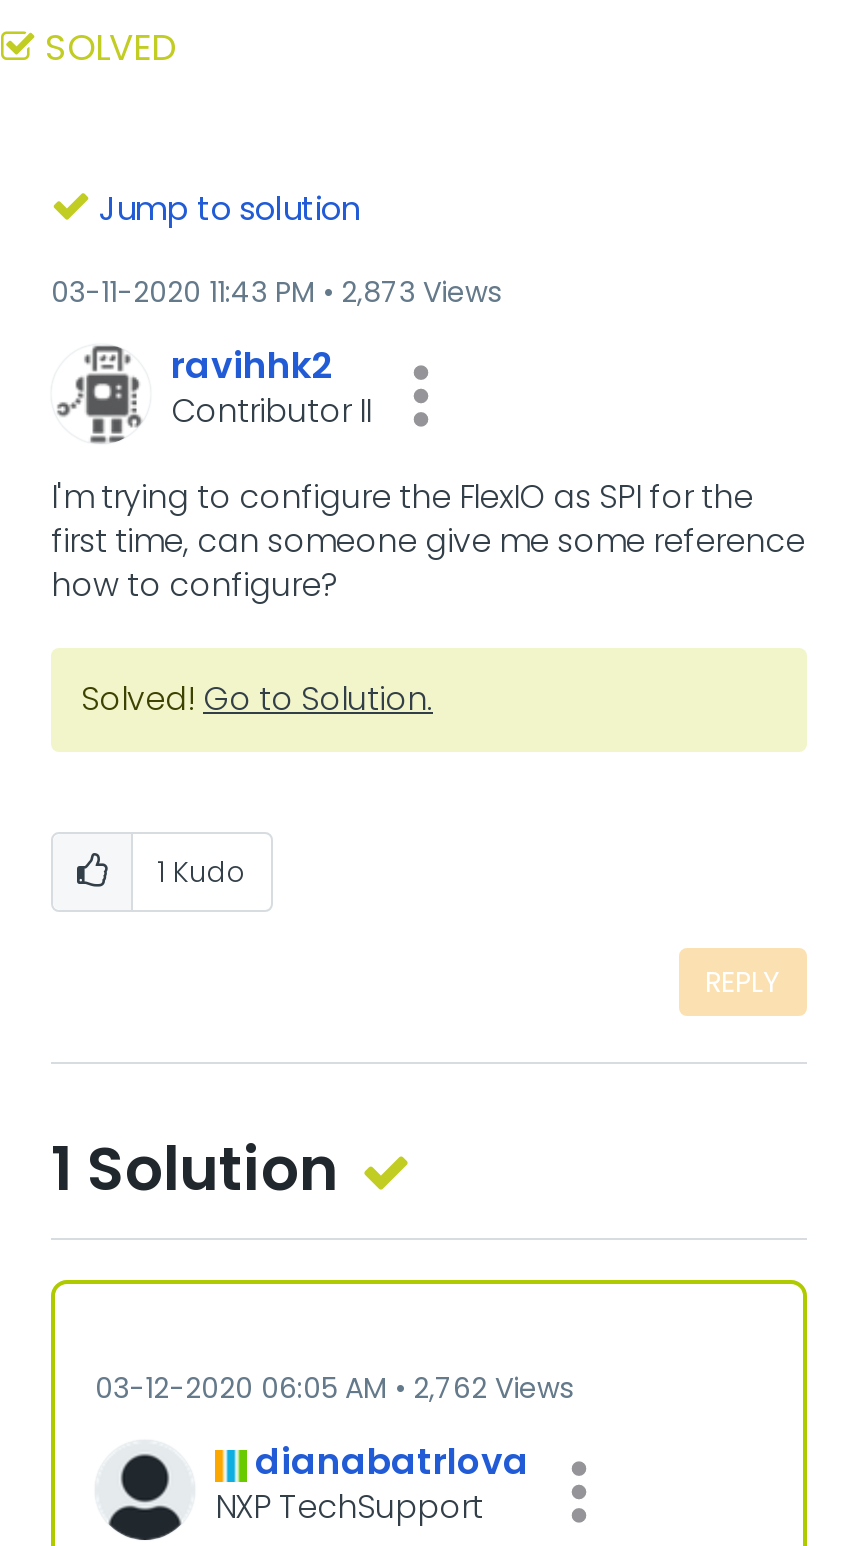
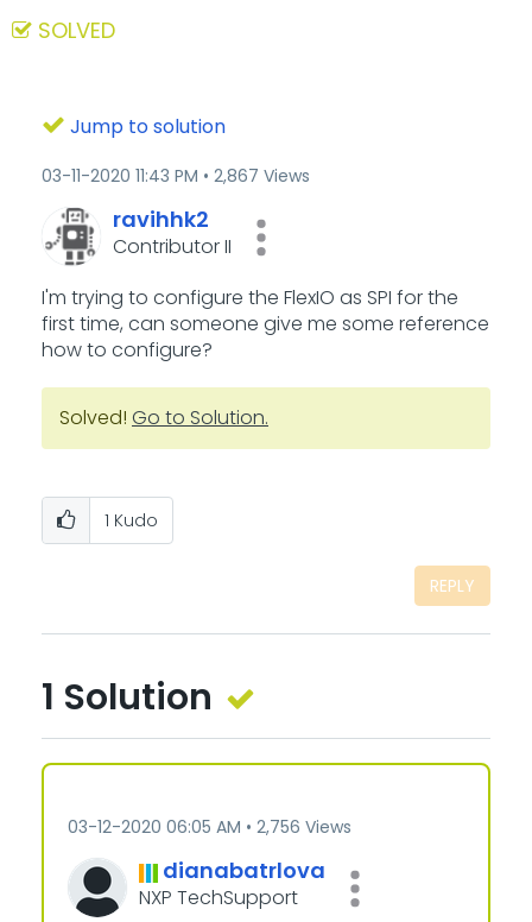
[51,272,501,312] 03-11-2020 11:43 PM 2,873 Views -> [42,164,310,188] 03-11-2020 11:43 PM 2,867 Views
[95,1368,573,1408] 03-12-2020 06:05 AM 2,762 Views -> [68,815,351,839] 03-12-2020 06:05 AM 2,756 Views

